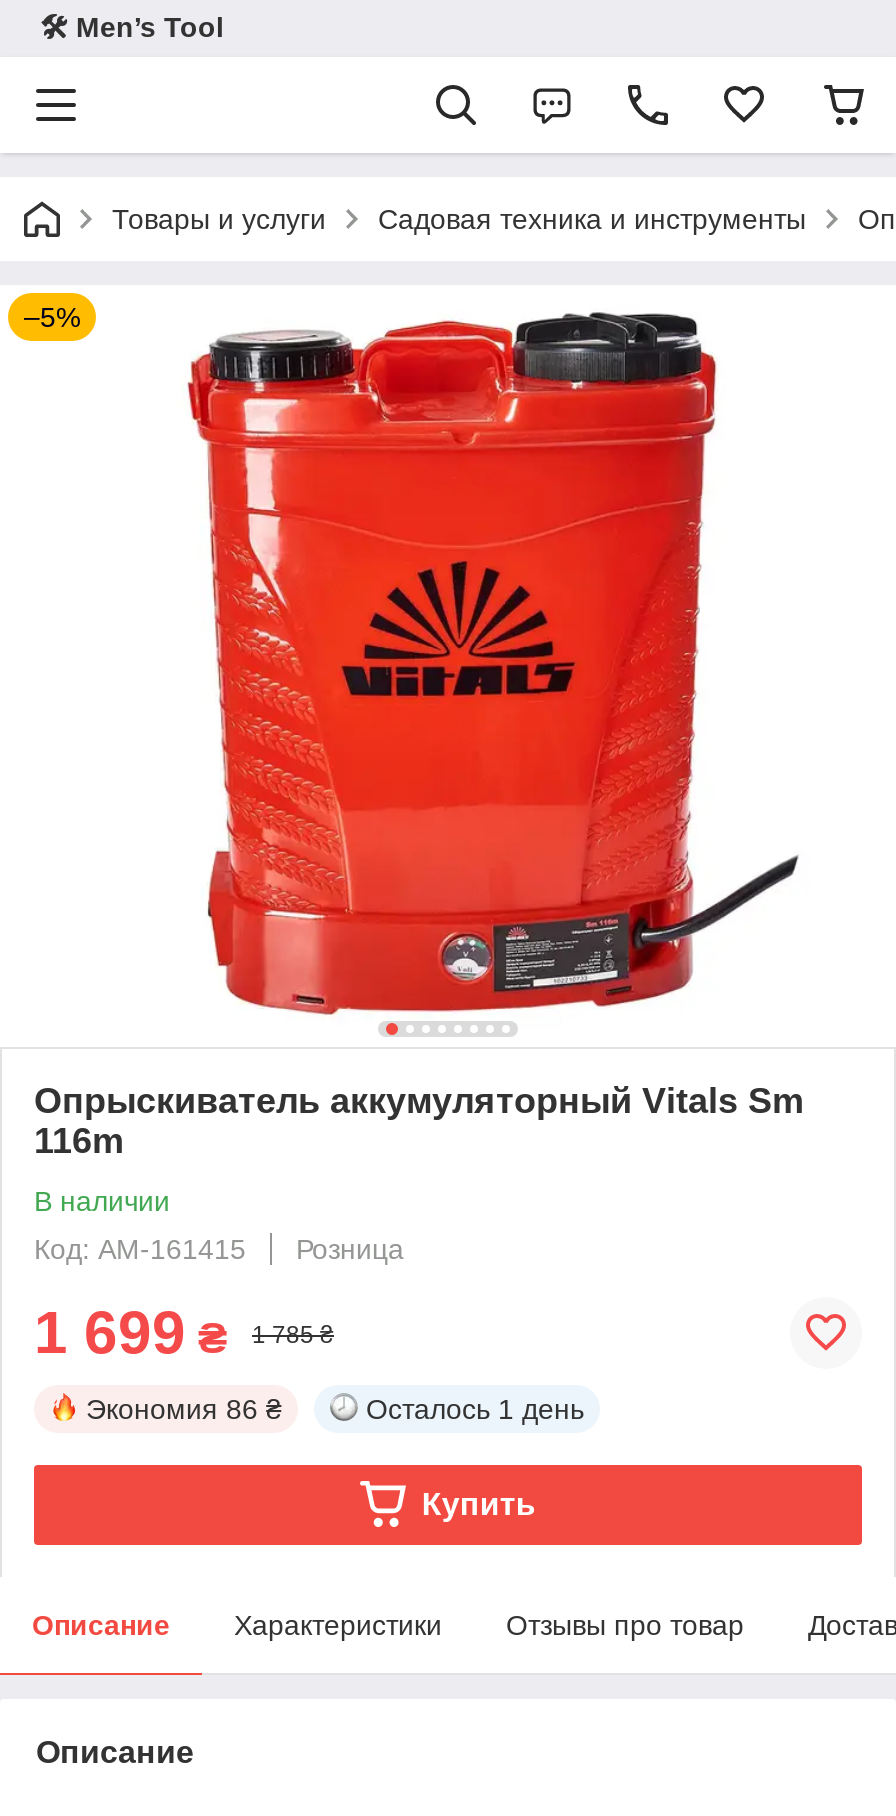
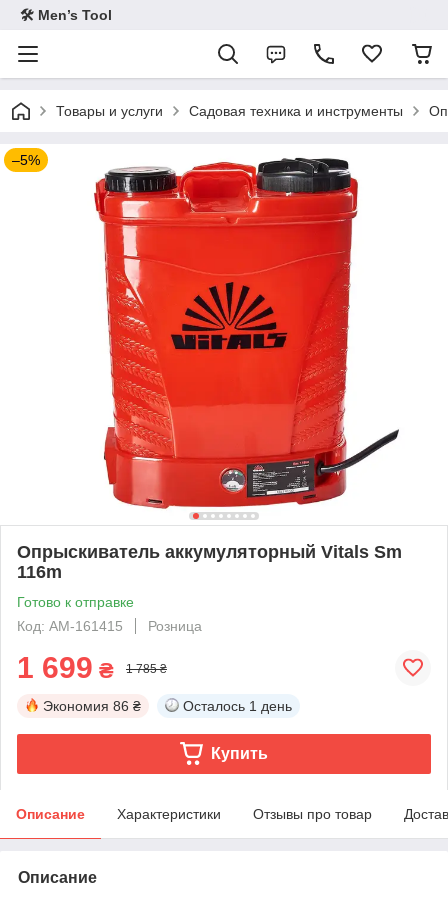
[34,1185,170,1217] В наличии -> [17,594,134,610] Готово к отправке

